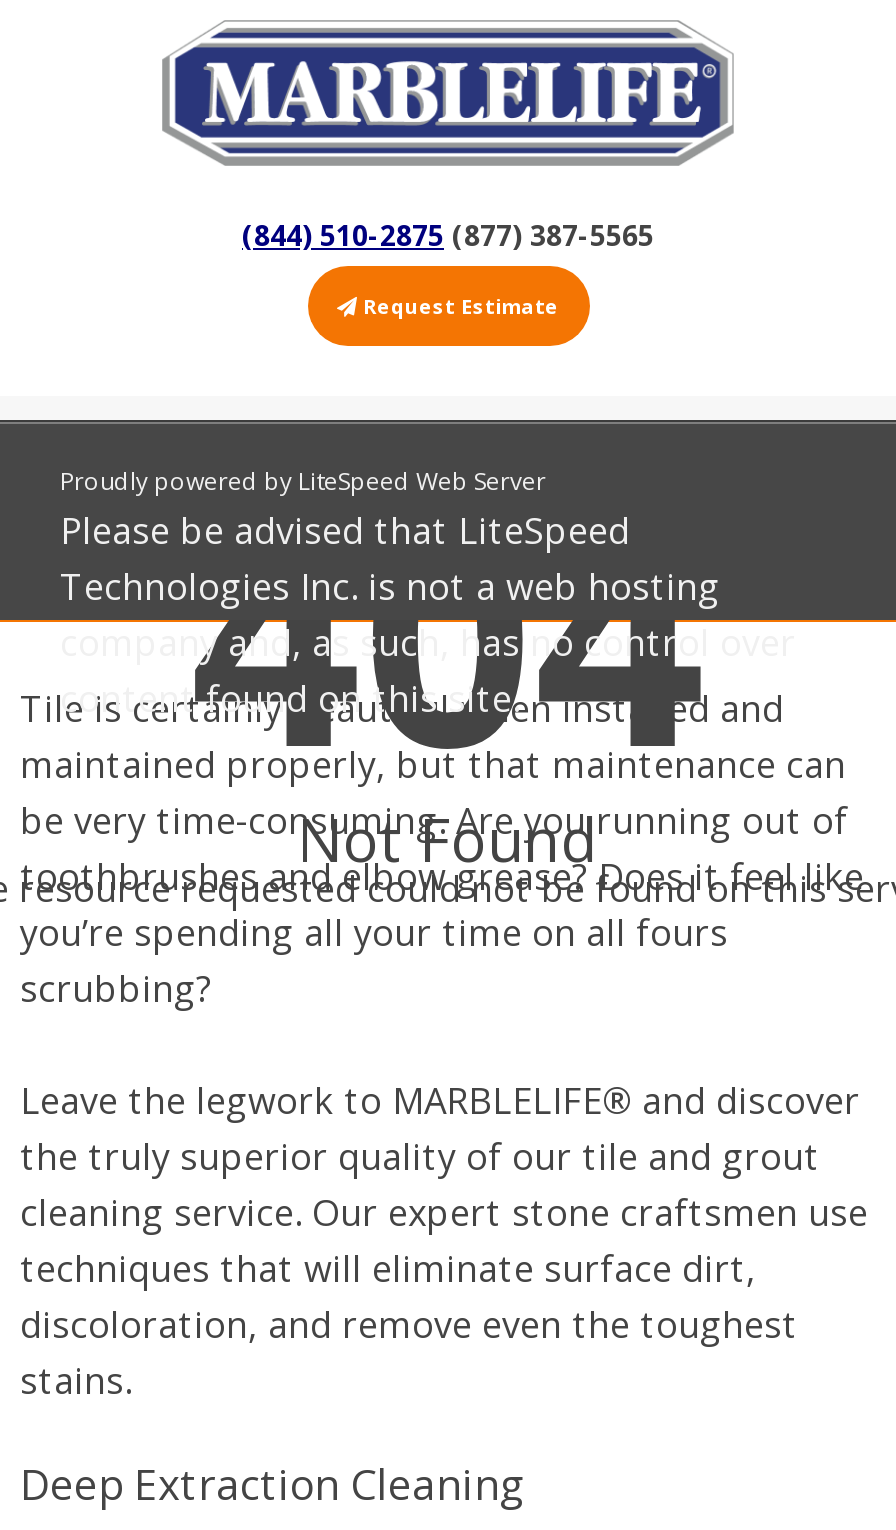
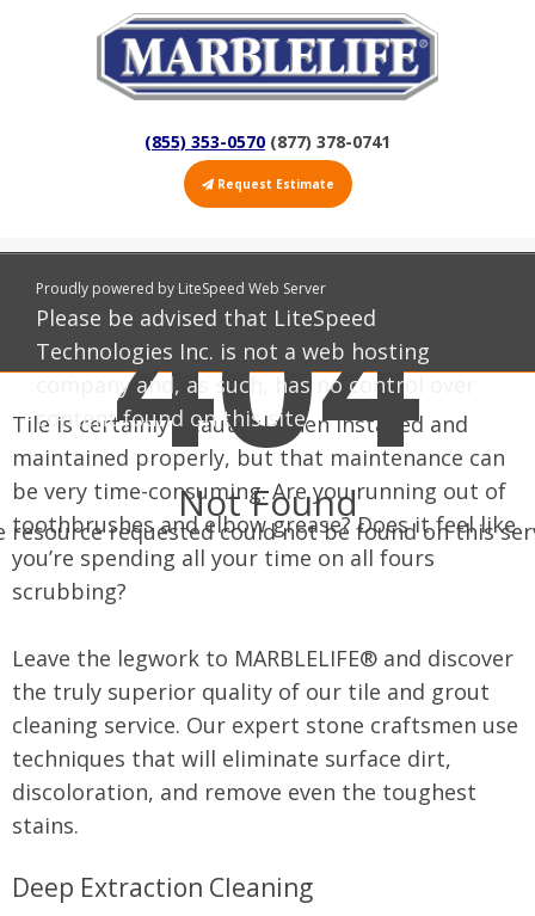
[242,215,654,253] (844) 510-2875 (877) 387-5565 -> [144,130,391,152] (855) 353-0570 (877) 378-0741

